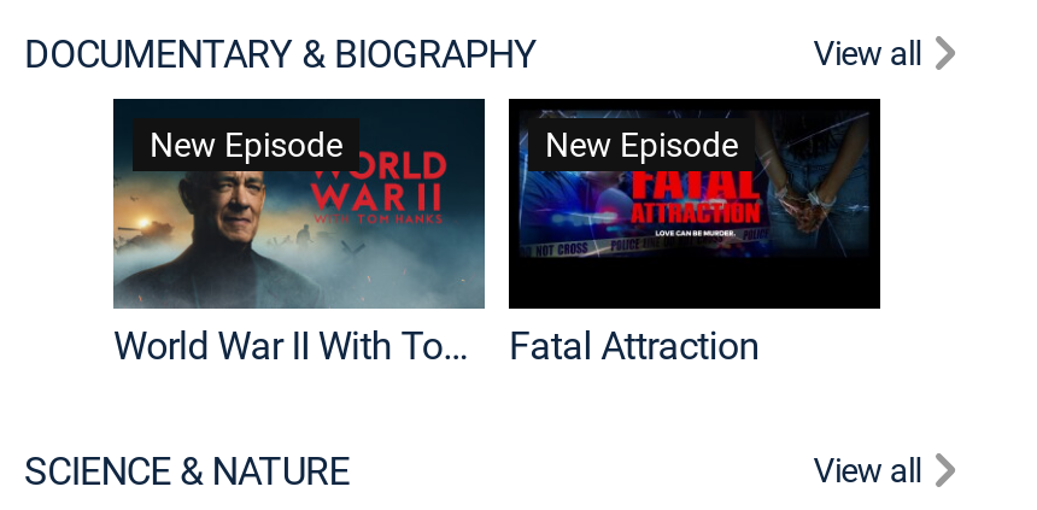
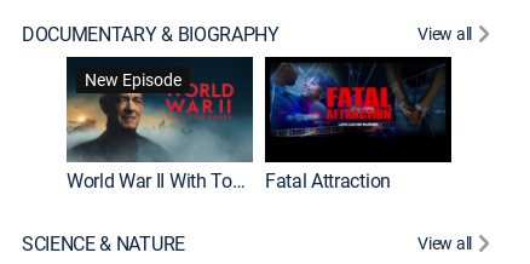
[545,122,738,167] New Episode -> none

